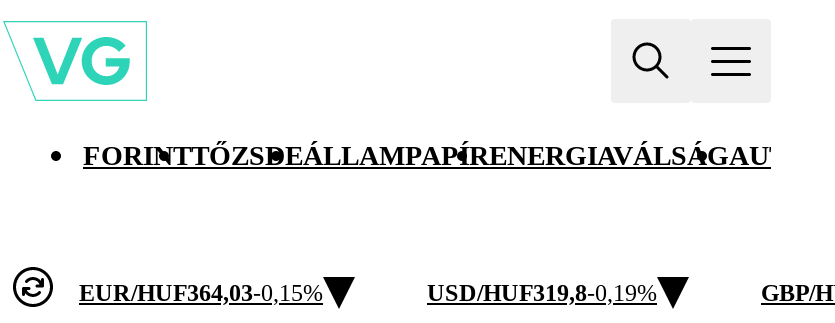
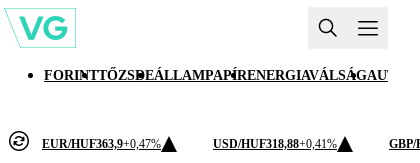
[79,278,323,306] EUR/HUF364,03-0,15% -> [42,136,161,150] EUR/HUF363,9+0,47%
[427,278,657,306] USD/HUF319,8-0,19% -> [213,136,337,150] USD/HUF318,88+0,41%

